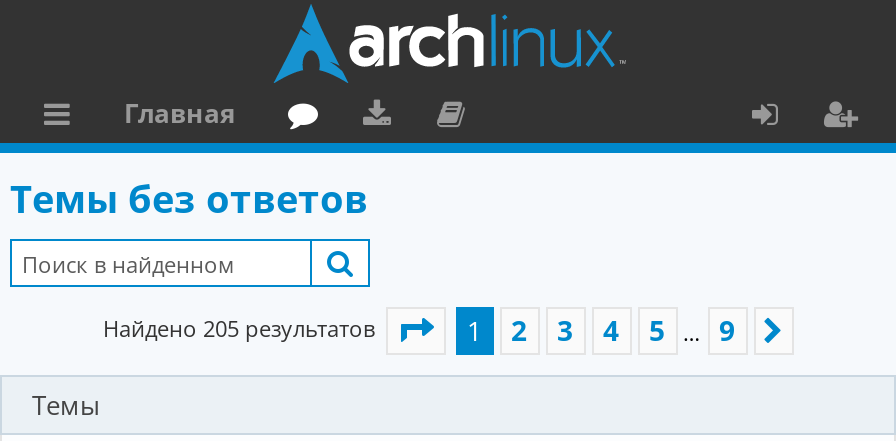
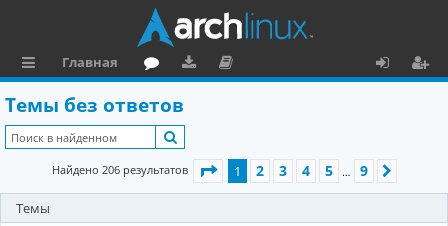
[103,313,381,343] Найдено 205 результатов -> [51,162,190,177] Найдено 206 результатов

